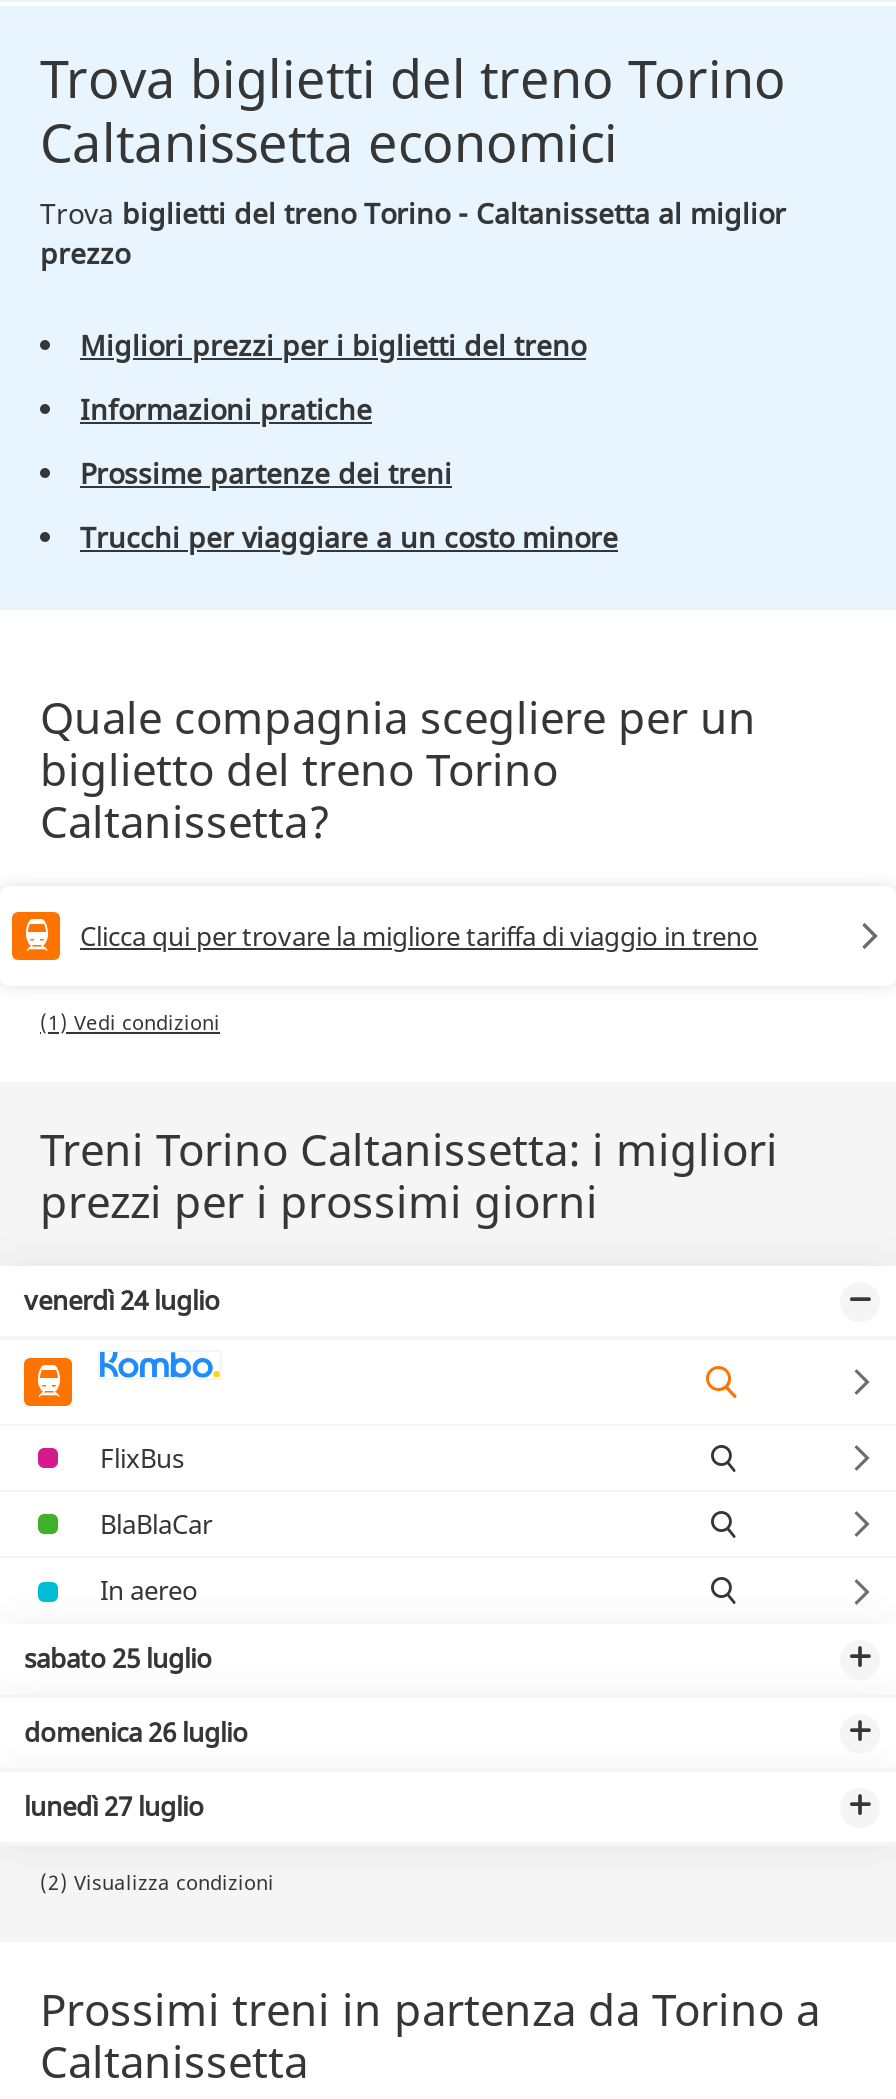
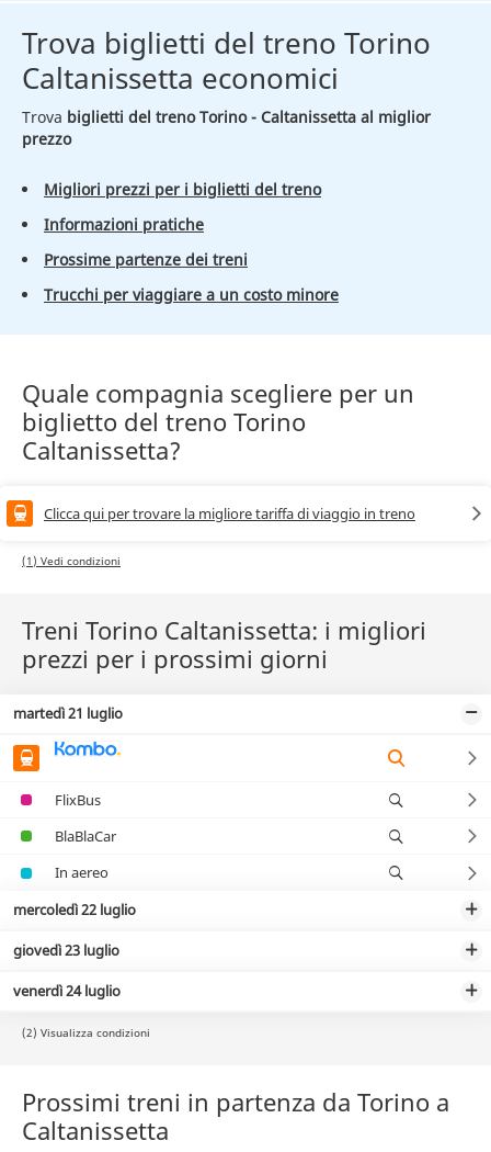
none -> [13,703,123,723] martedì 21 luglio
moved [24,1282,220,1318] -> [13,981,121,1001]: venerdì 24 luglio
[24,1640,212,1676] sabato 25 luglio -> [13,900,136,919] mercoledì 22 luglio
[24,1714,248,1750] domenica 26 luglio -> [13,940,119,960] giovedì 23 luglio
[24,1788,204,1824] lunedì 27 luglio -> none

